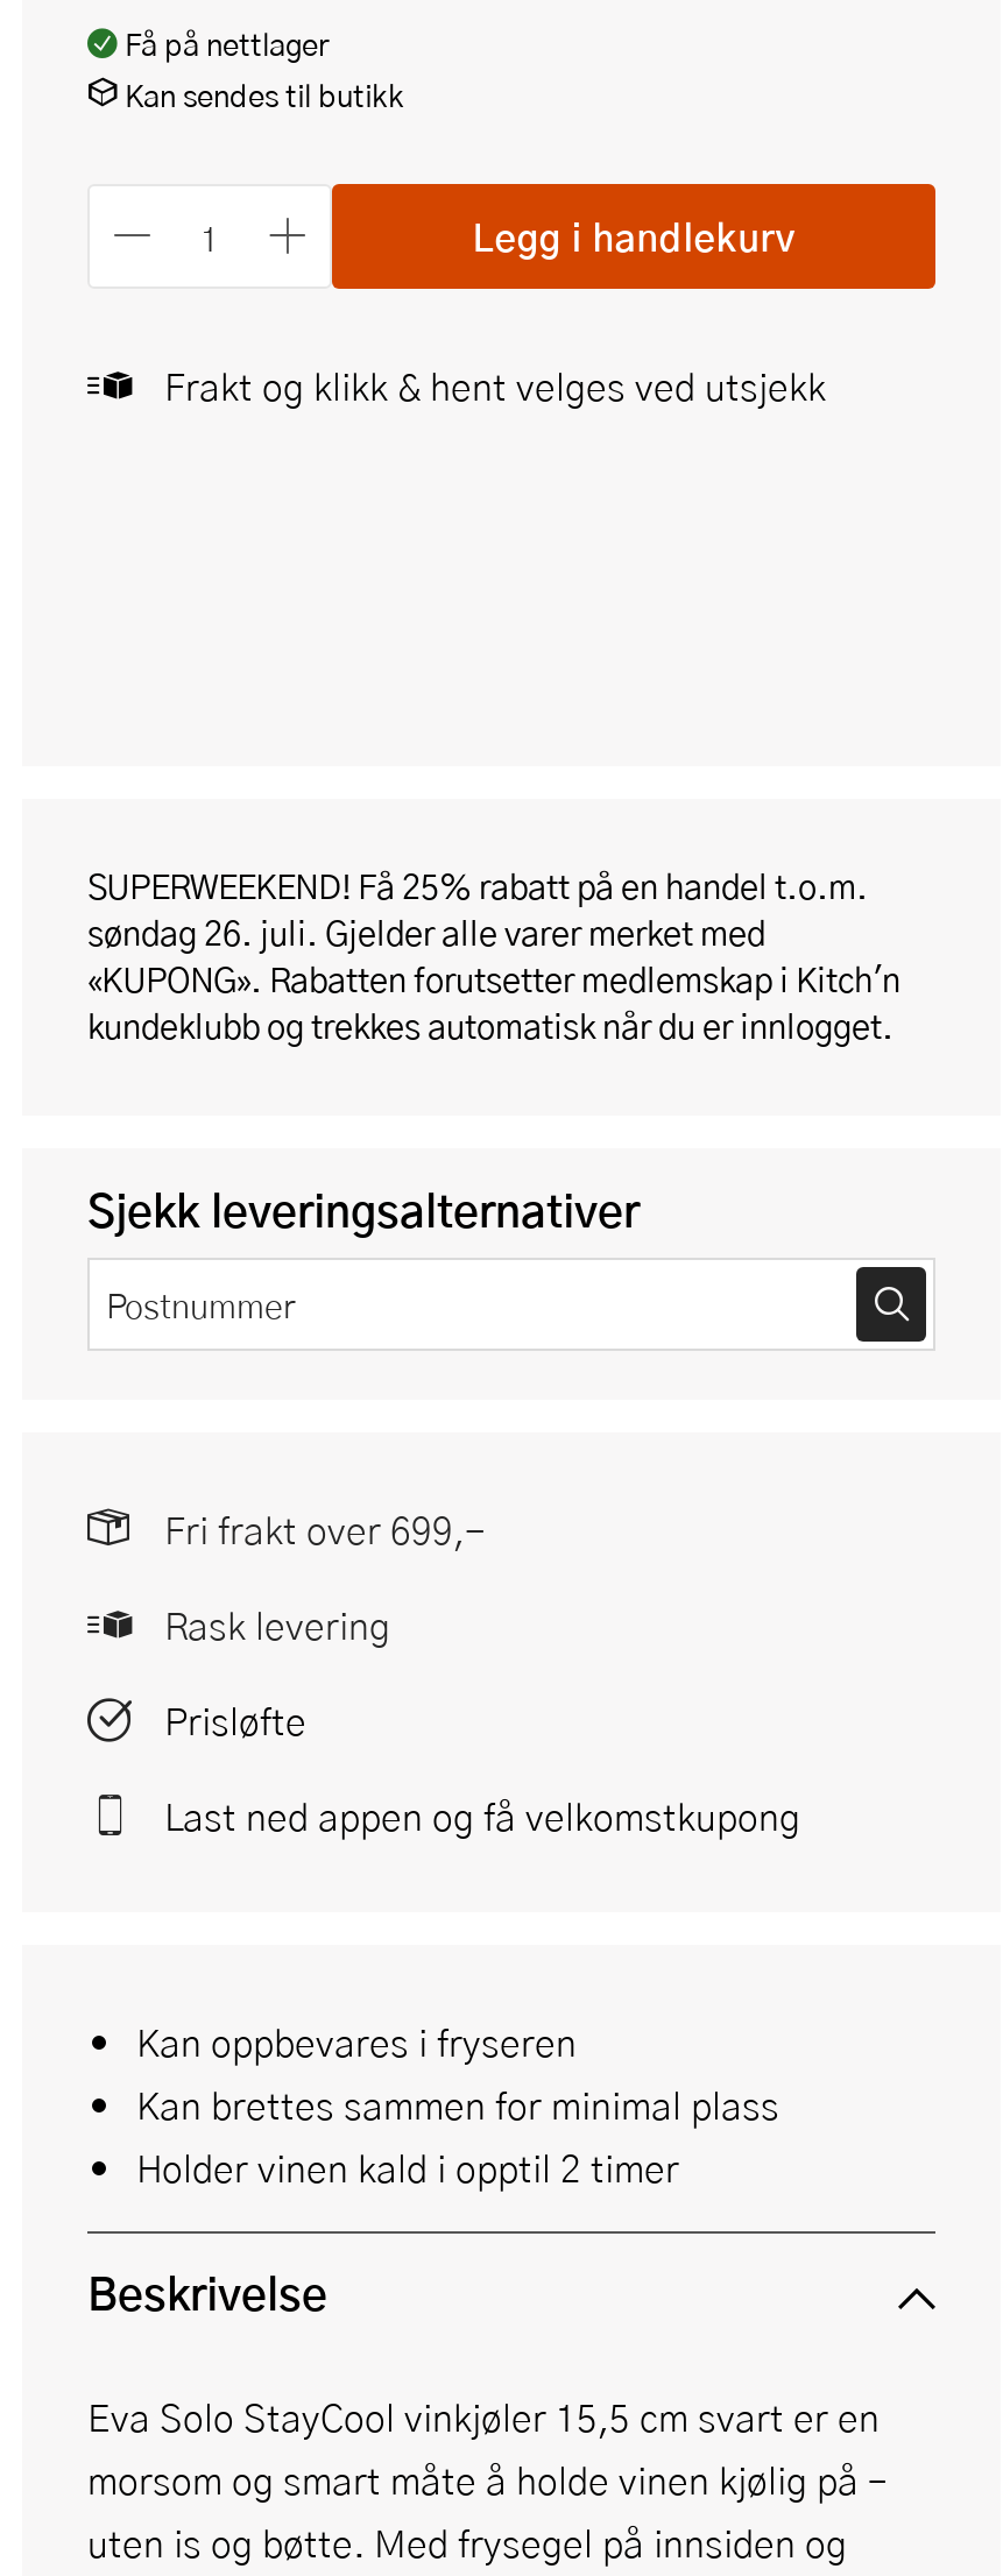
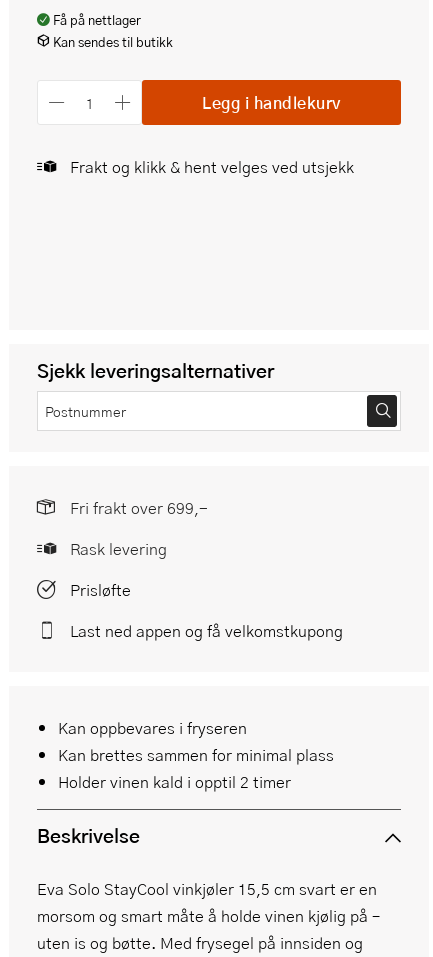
[87,862,900,1051] SUPERWEEKEND! Få 25% rabatt på en handel t.o.m. | søndag 26. juli. Gjelder alle varer merket med | «KUPONG». Rabatten forutsetter medlemskap i Kitch'n | kundeklubb og trekkes automatisk når du er innlogget. -> none

